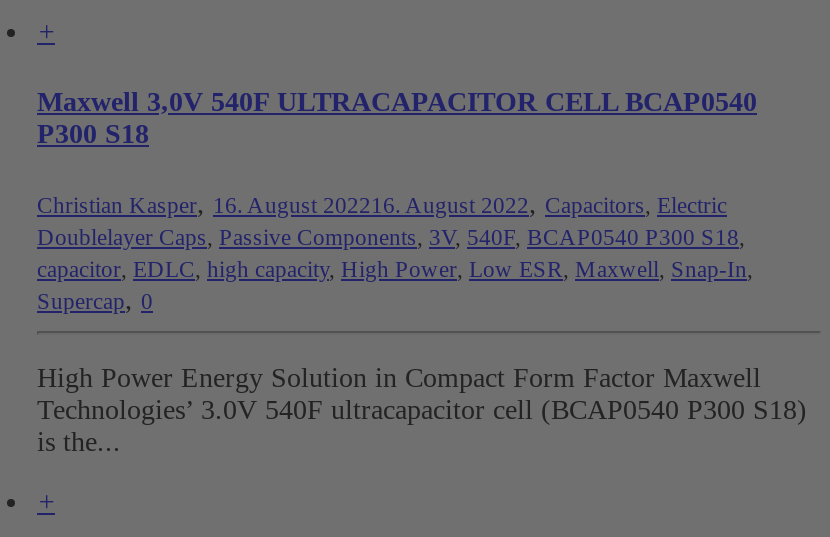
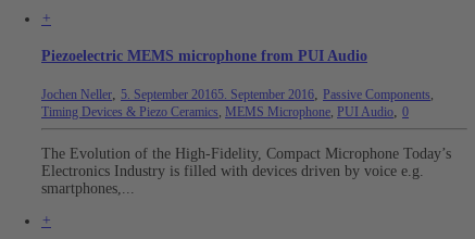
[37,87,757,149] Maxwell 3,0V 540F ULTRACAPACITOR CELL BCAP0540 | P300 S18 -> [41,48,367,64] Piezoelectric MEMS microphone from PUI Audio
[37,189,753,315] Christian Kasper, 16. August 202216. August 2022, Capacitors, Electric | Doublelayer Caps, Passive Components, 3V, 540F, BCAP0540 P300 S18, | capacitor, EDLC, high capacity, High Power, Low ESR, Maxwell, Snap-In, | Supercap, 0 -> [41,86,434,119] Jochen Neller, 5. September 20165. September 2016, Passive Components, | Timing Devices & Piezo Ceramics, MEMS Microphone, PUI Audio, 0
[37,363,807,457] High Power Energy Solution in Compact Form Factor Maxwell | Technologies’ 3.0V 540F ultracapacitor cell (BCAP0540 P300 S18) | is the... -> [41,145,451,196] The Evolution of the High-Fidelity, Compact Microphone Today’s | Electronics Industry is filled with devices driven by voice e.g. | smartphones,...

